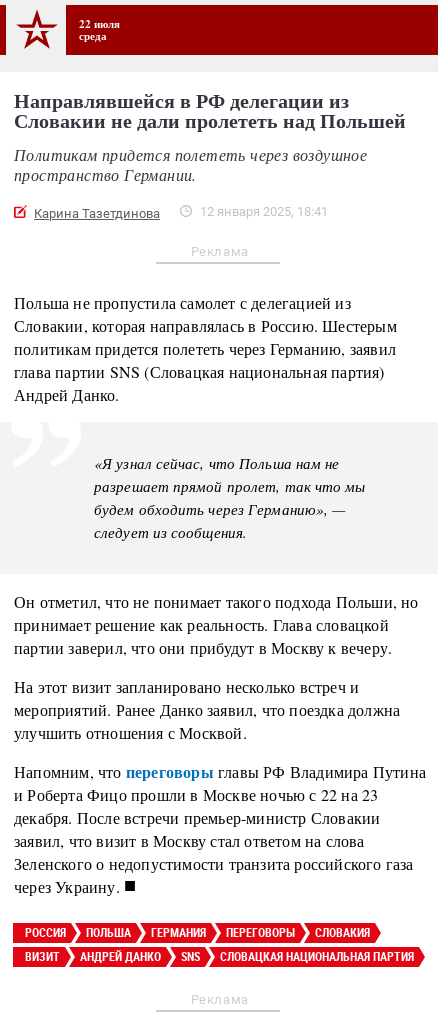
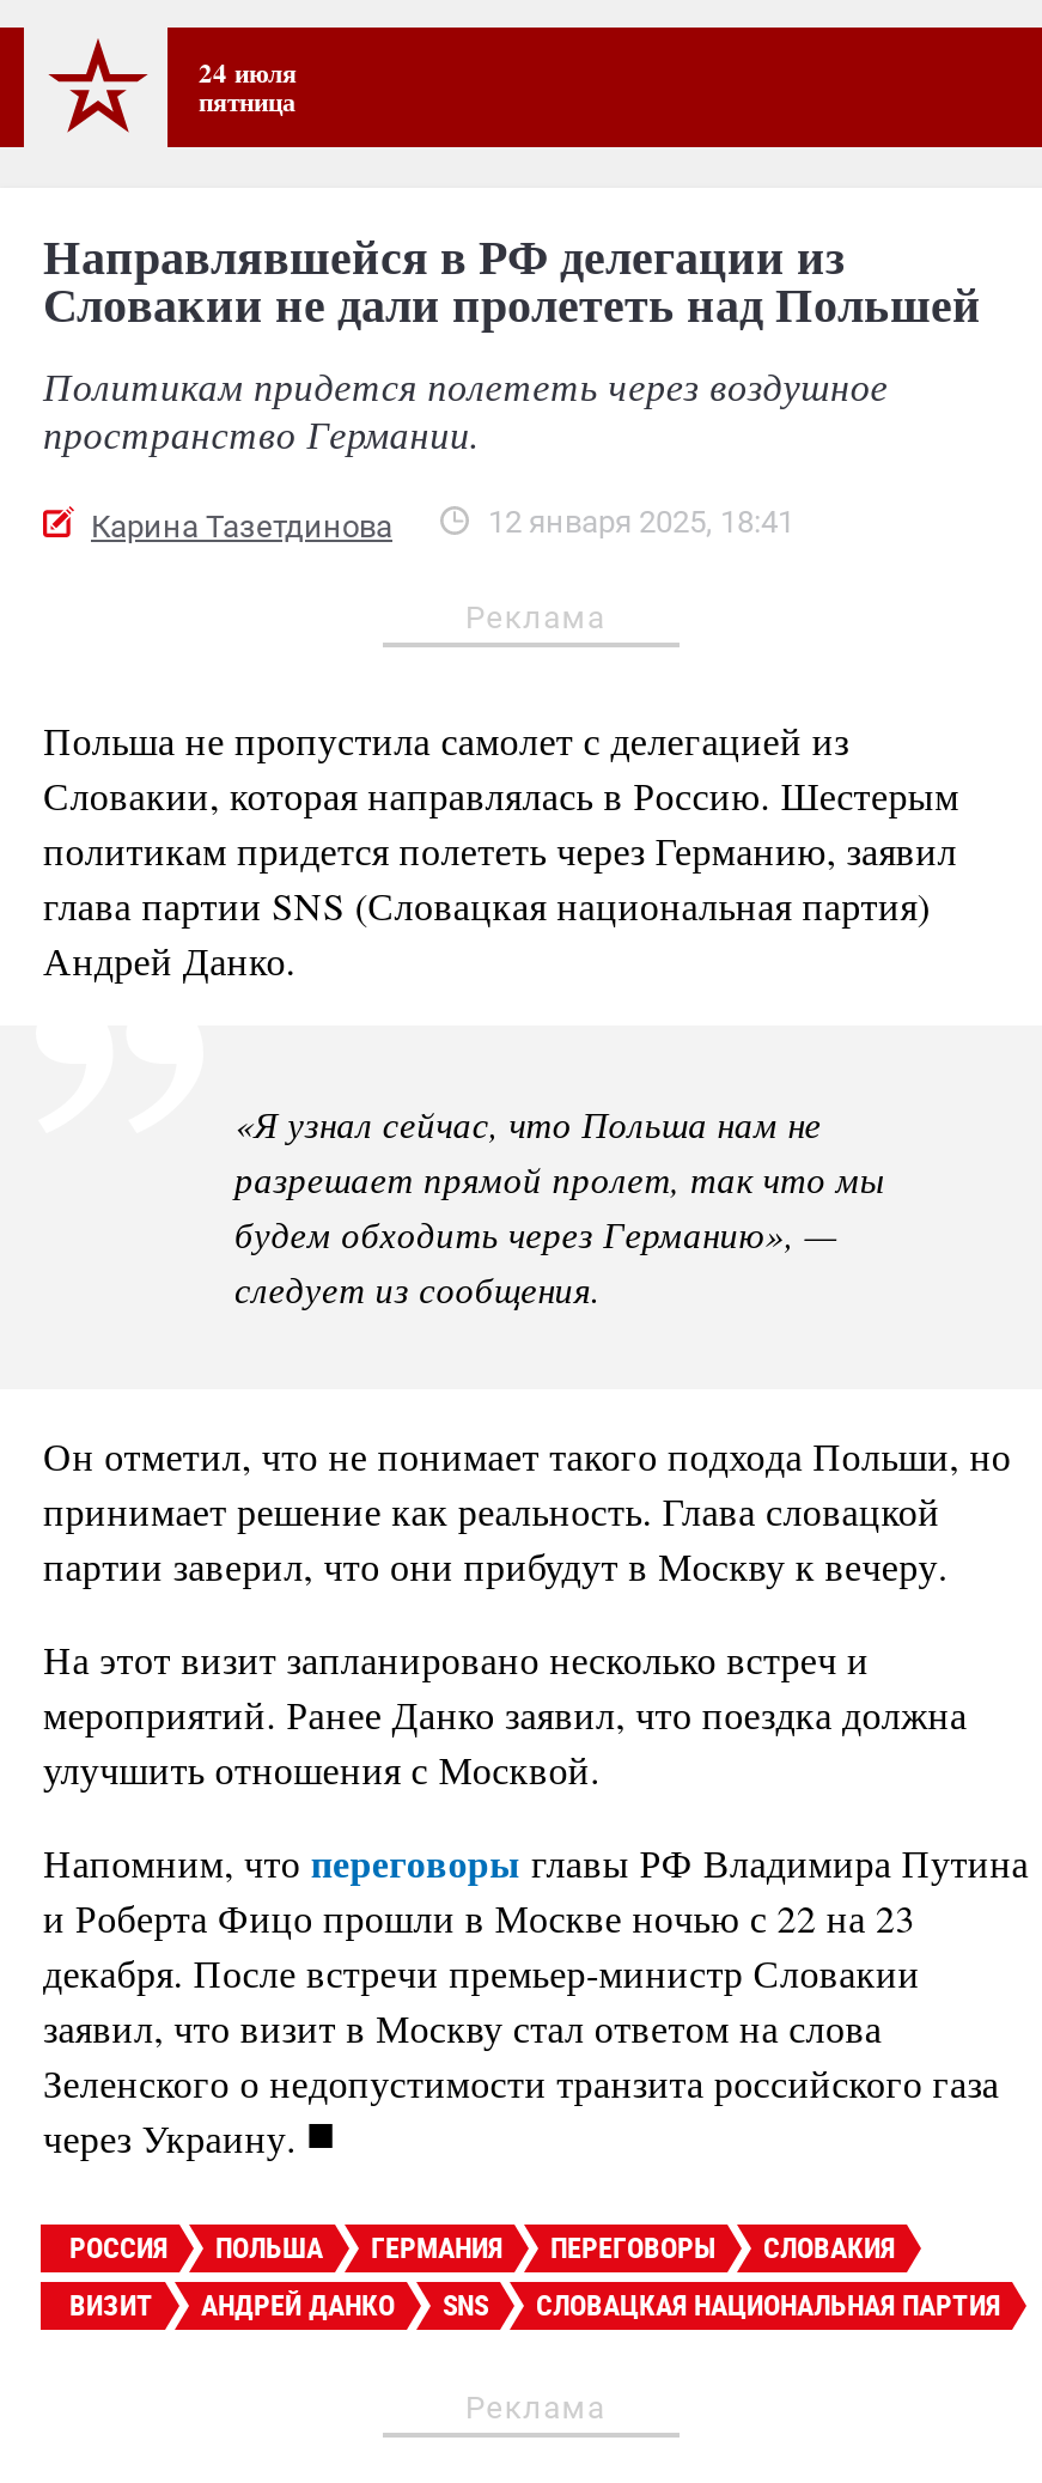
[79,15,120,44] 22 июля | среда -> [199,51,297,121] 24 июля | пятница

